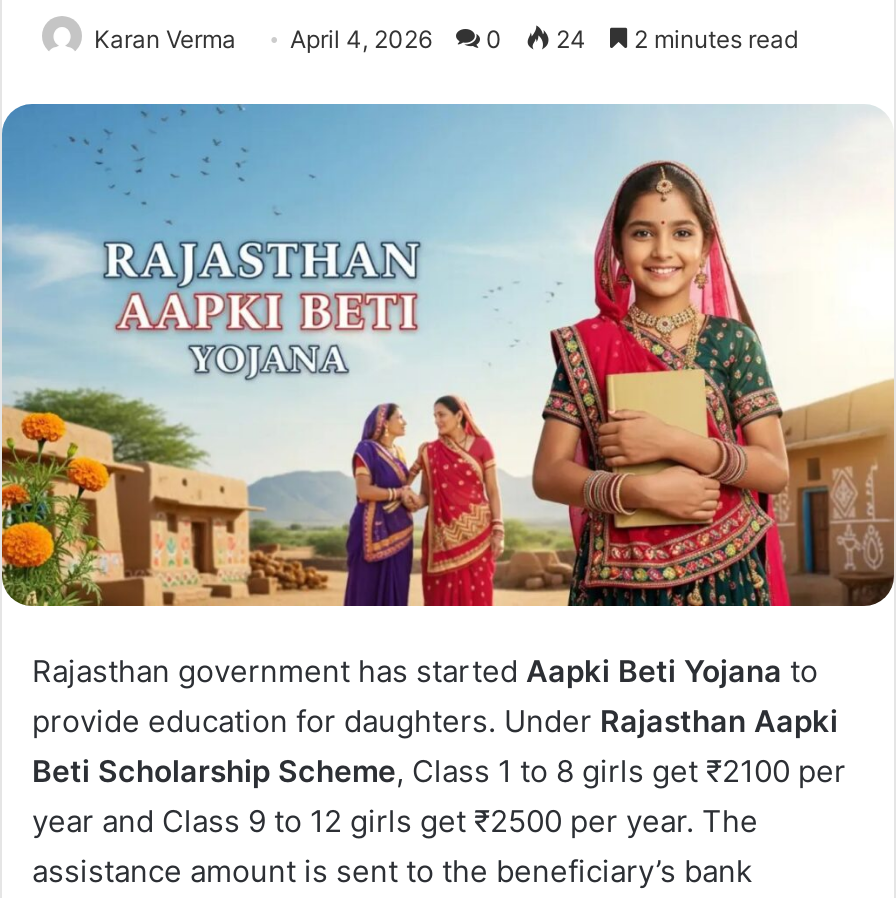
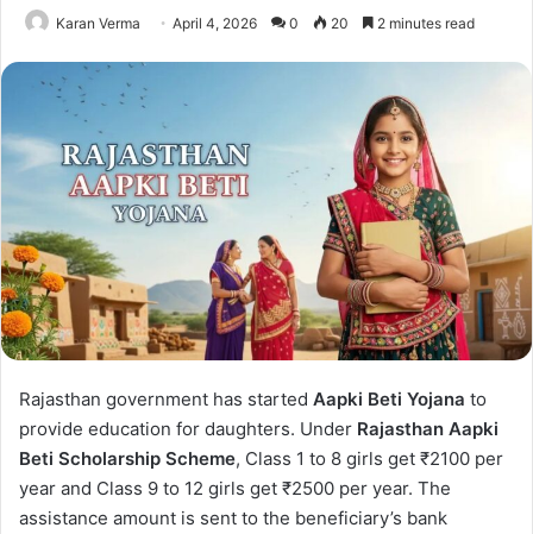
[94,24,798,54] Karan Verma April 4, 2026 0 24 2 minutes read -> [56,14,475,32] Karan Verma April 4, 2026 0 20 2 minutes read

